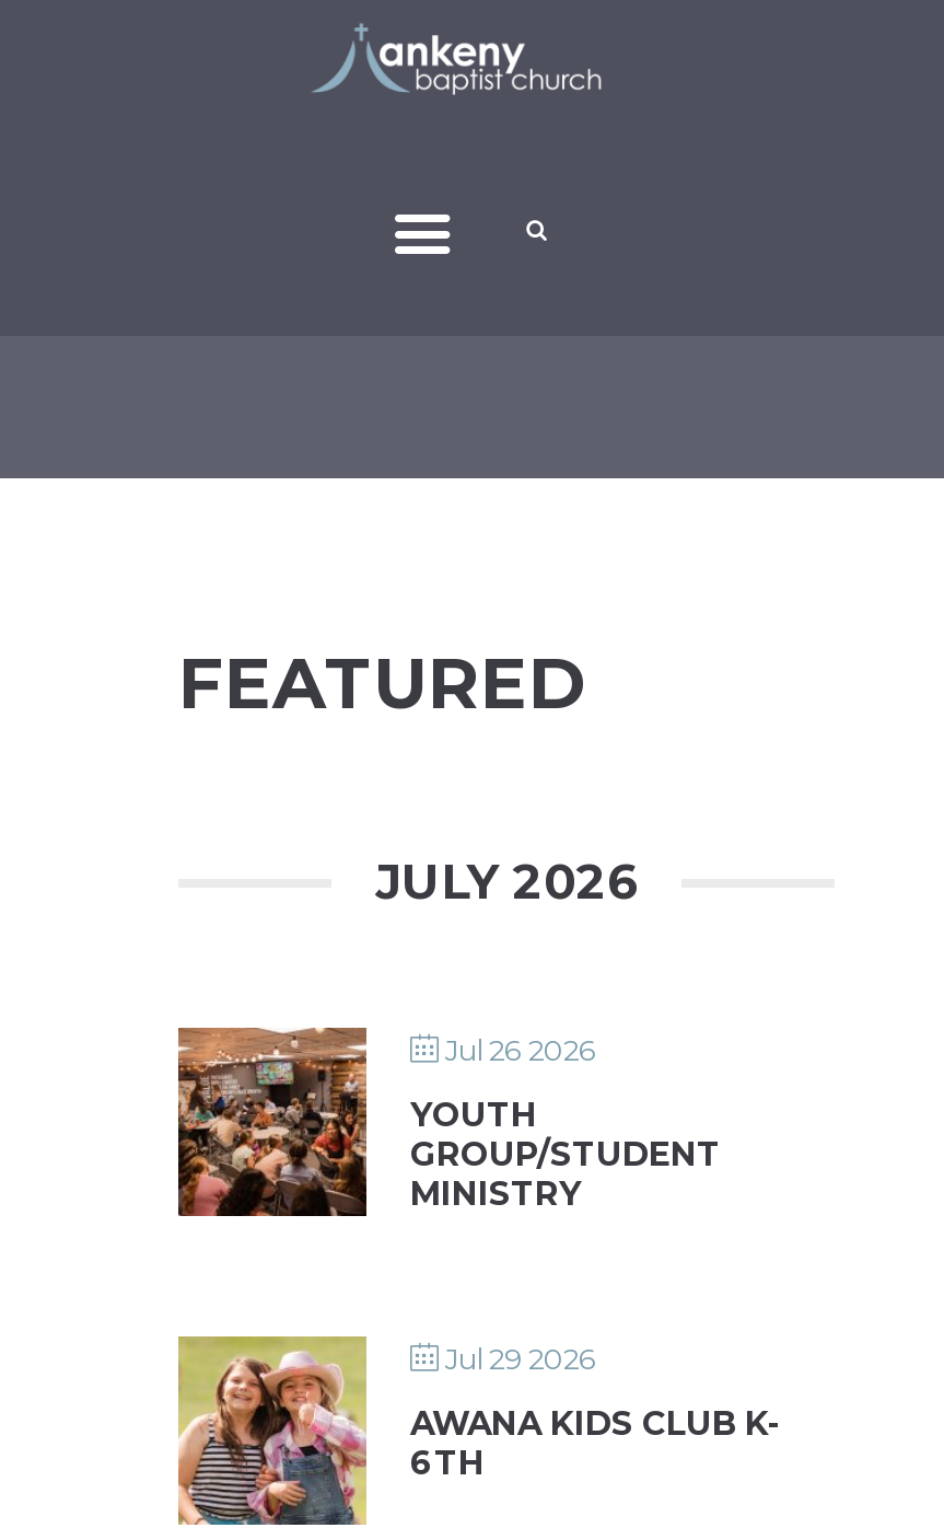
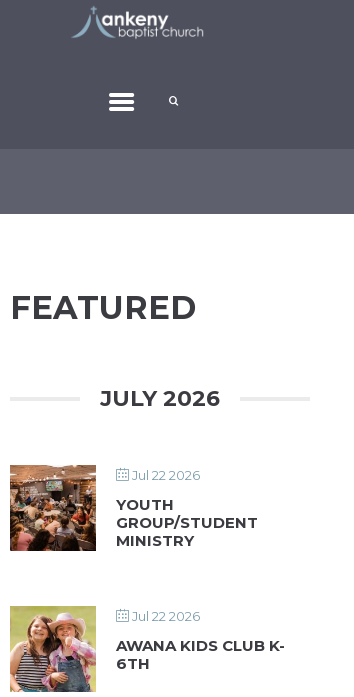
[445,1033,596,1068] Jul 26 2026 -> [132,467,200,483] Jul 22 2026
[445,1342,596,1377] Jul 29 2026 -> [132,608,200,624] Jul 22 2026

